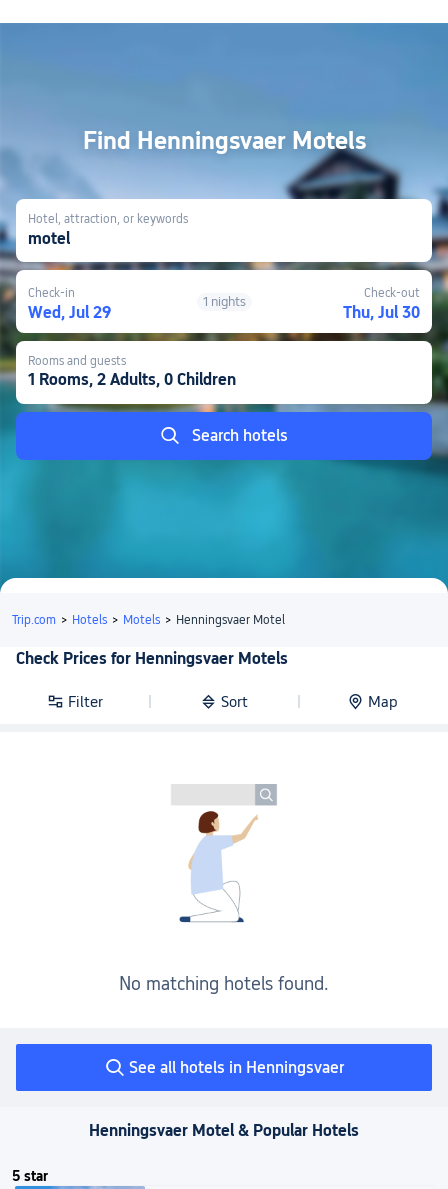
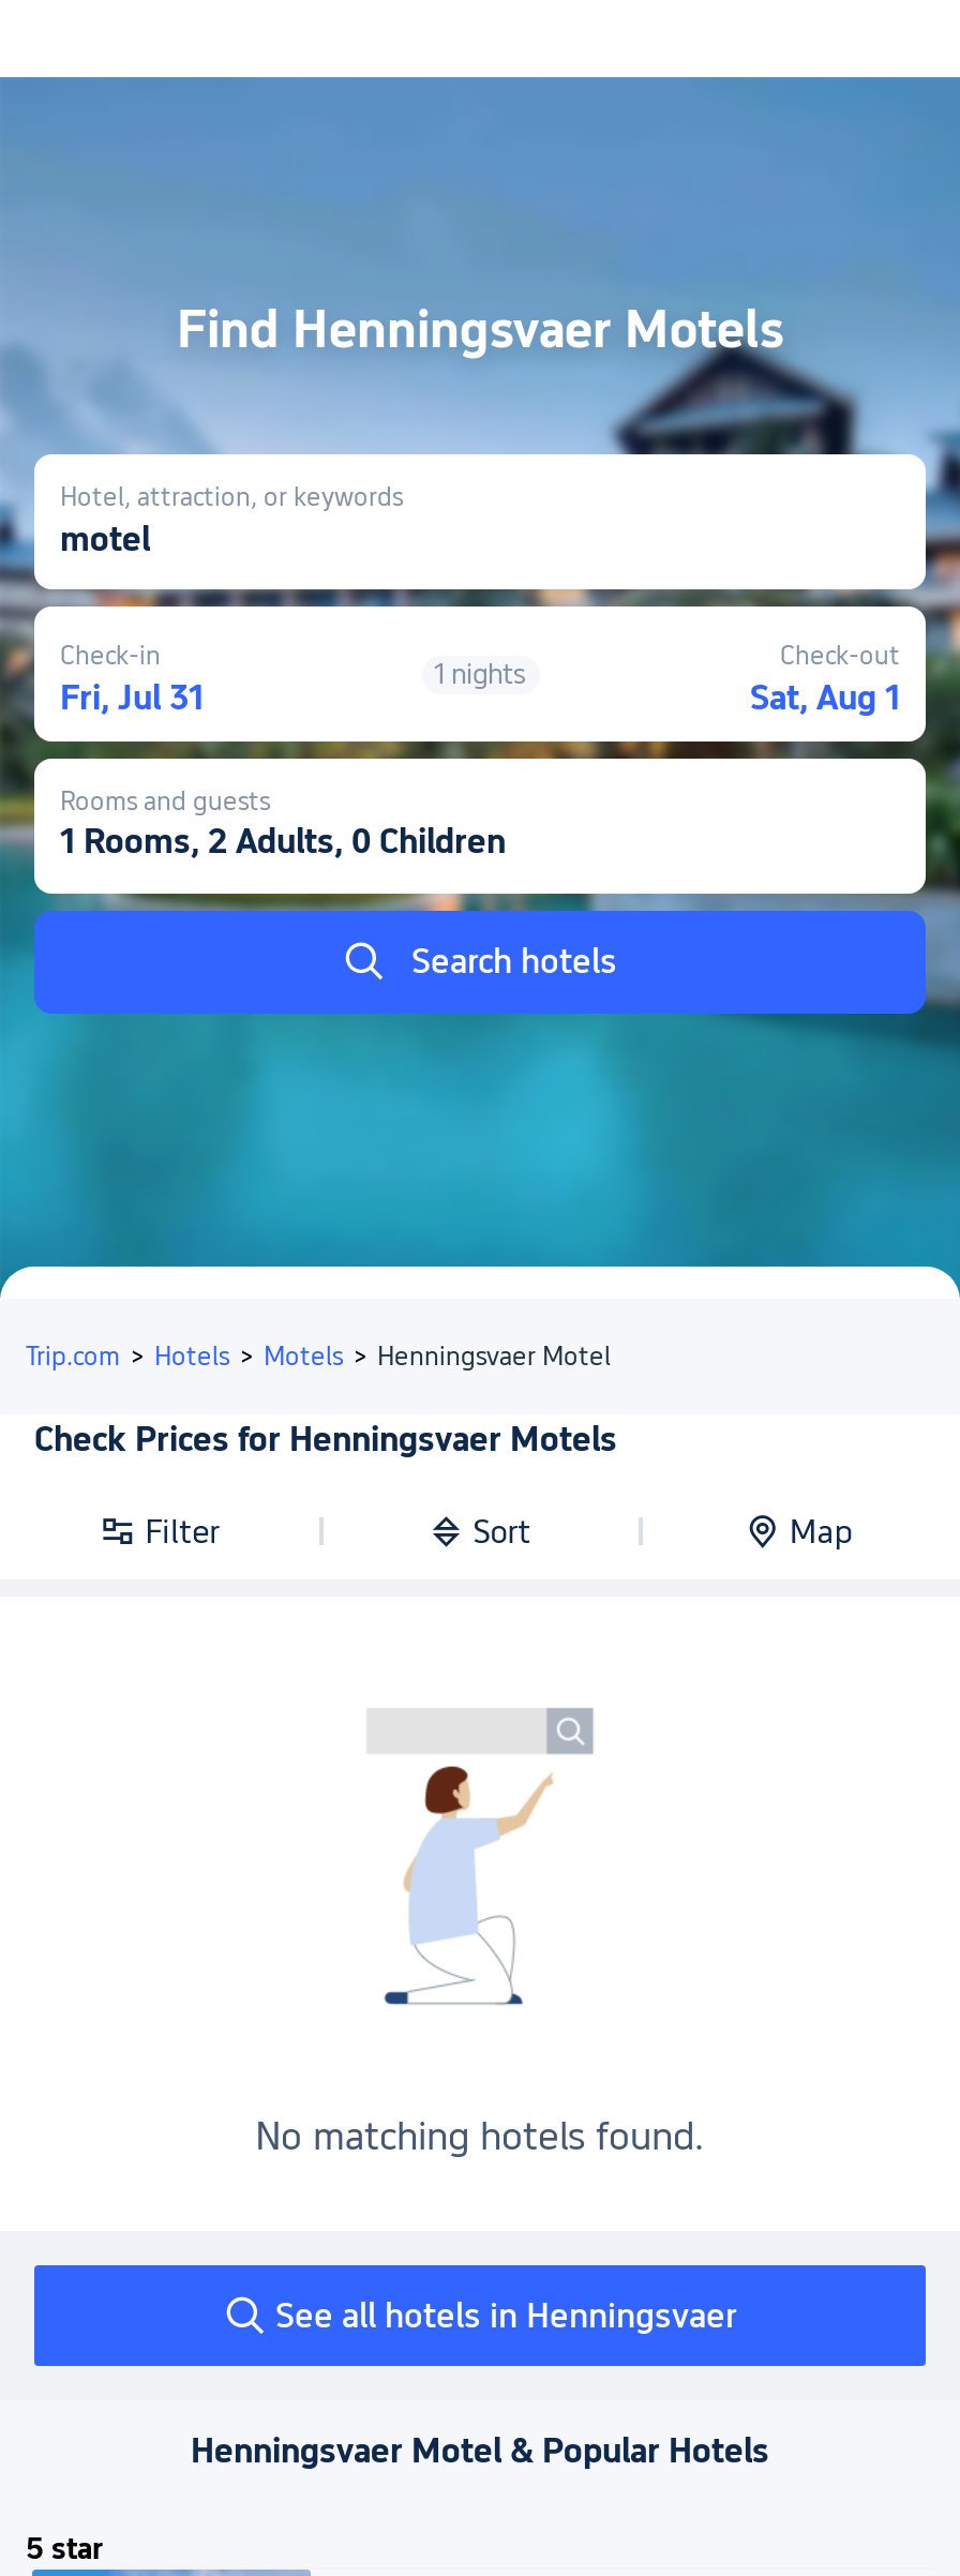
[28,302,111,321] Wed, Jul 29 -> [60,676,204,717] Fri, Jul 31
[343,302,420,321] Thu, Jul 30 -> [750,676,900,717] Sat, Aug 1

